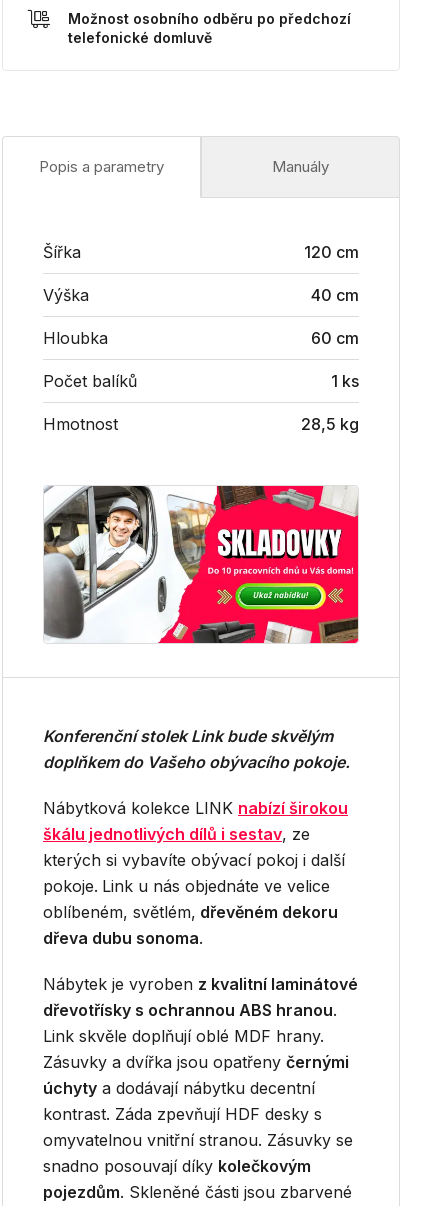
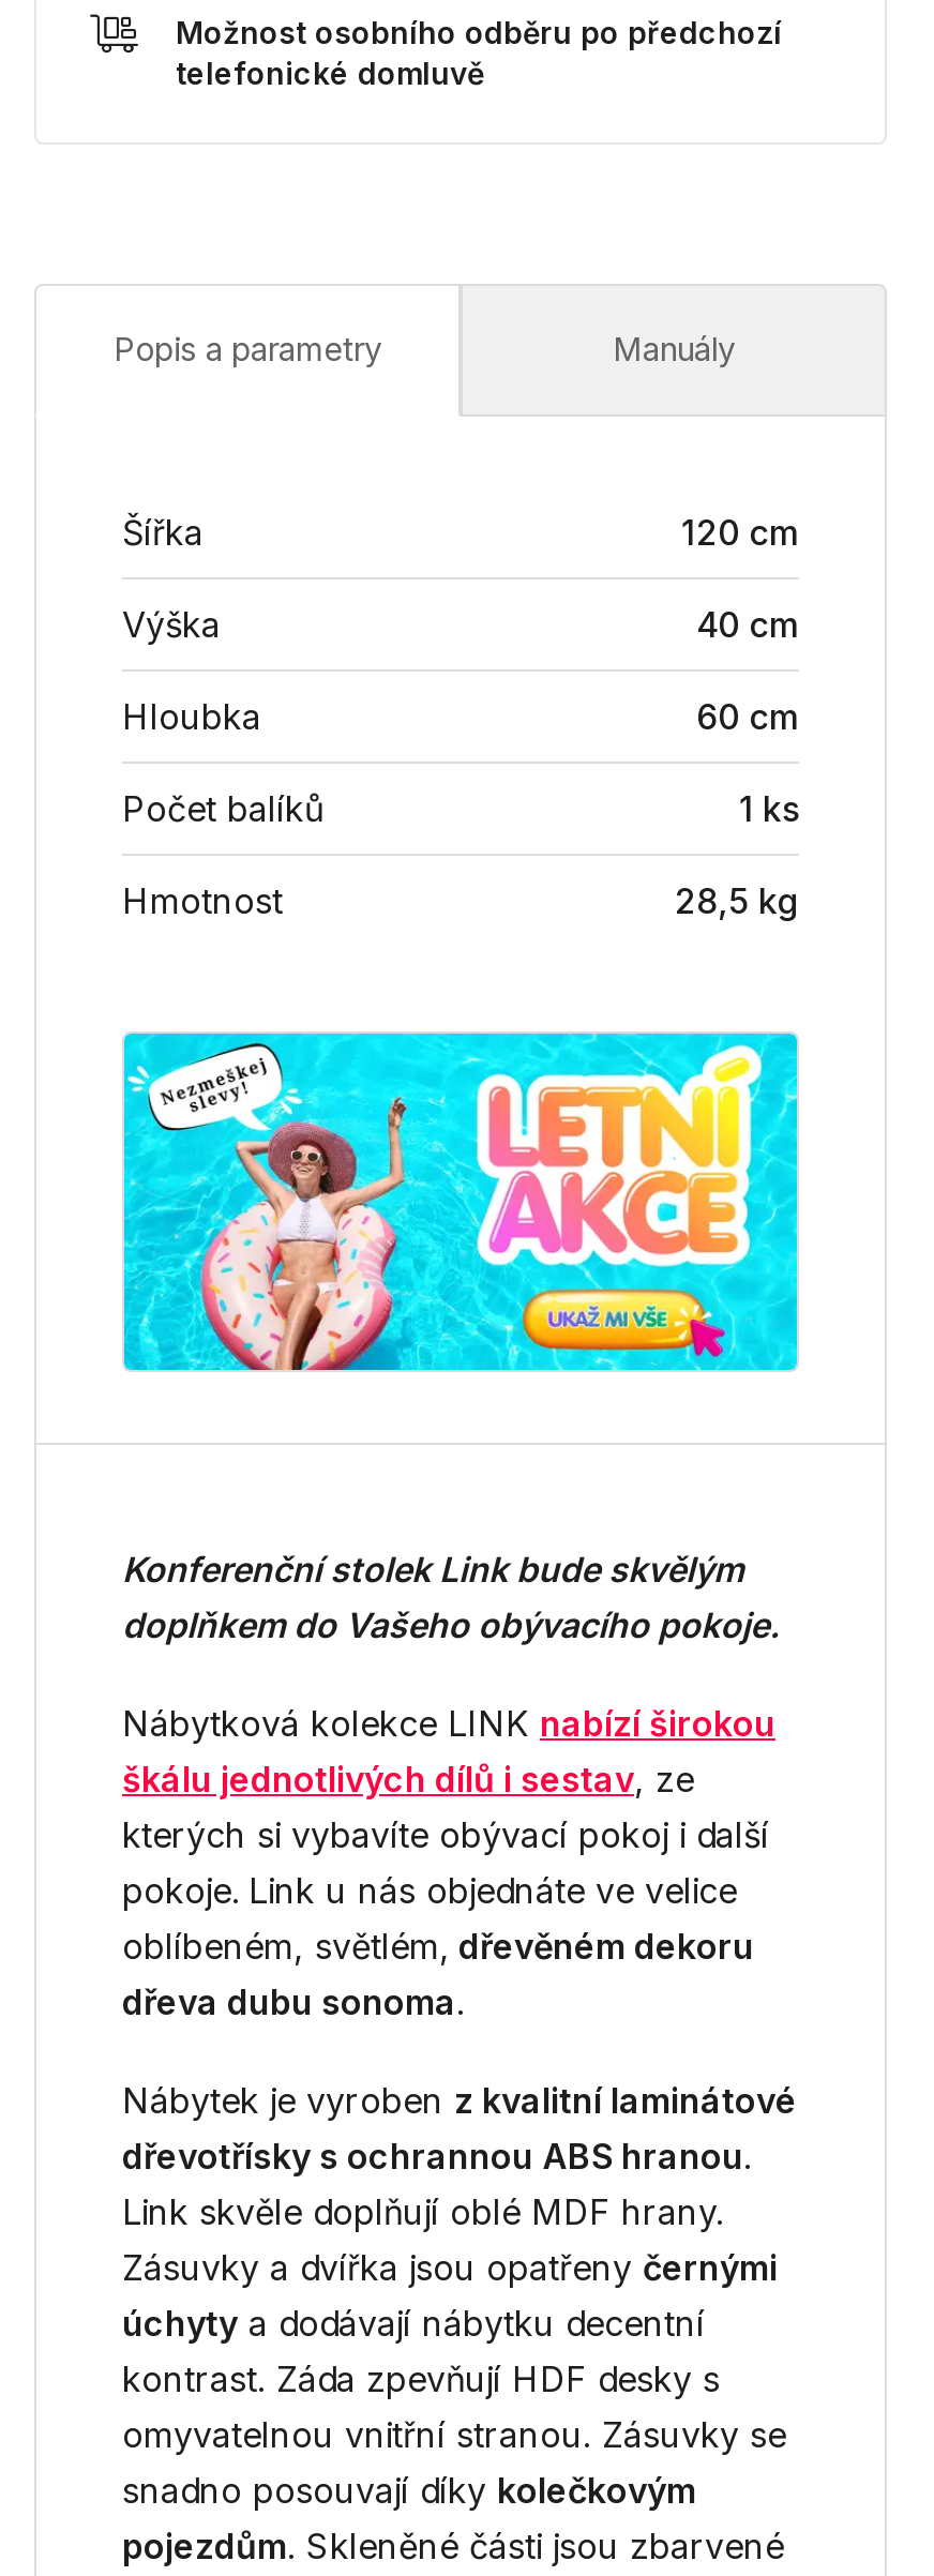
[43,485,359,644] [image] -> [122,1031,799,1372] [image]

